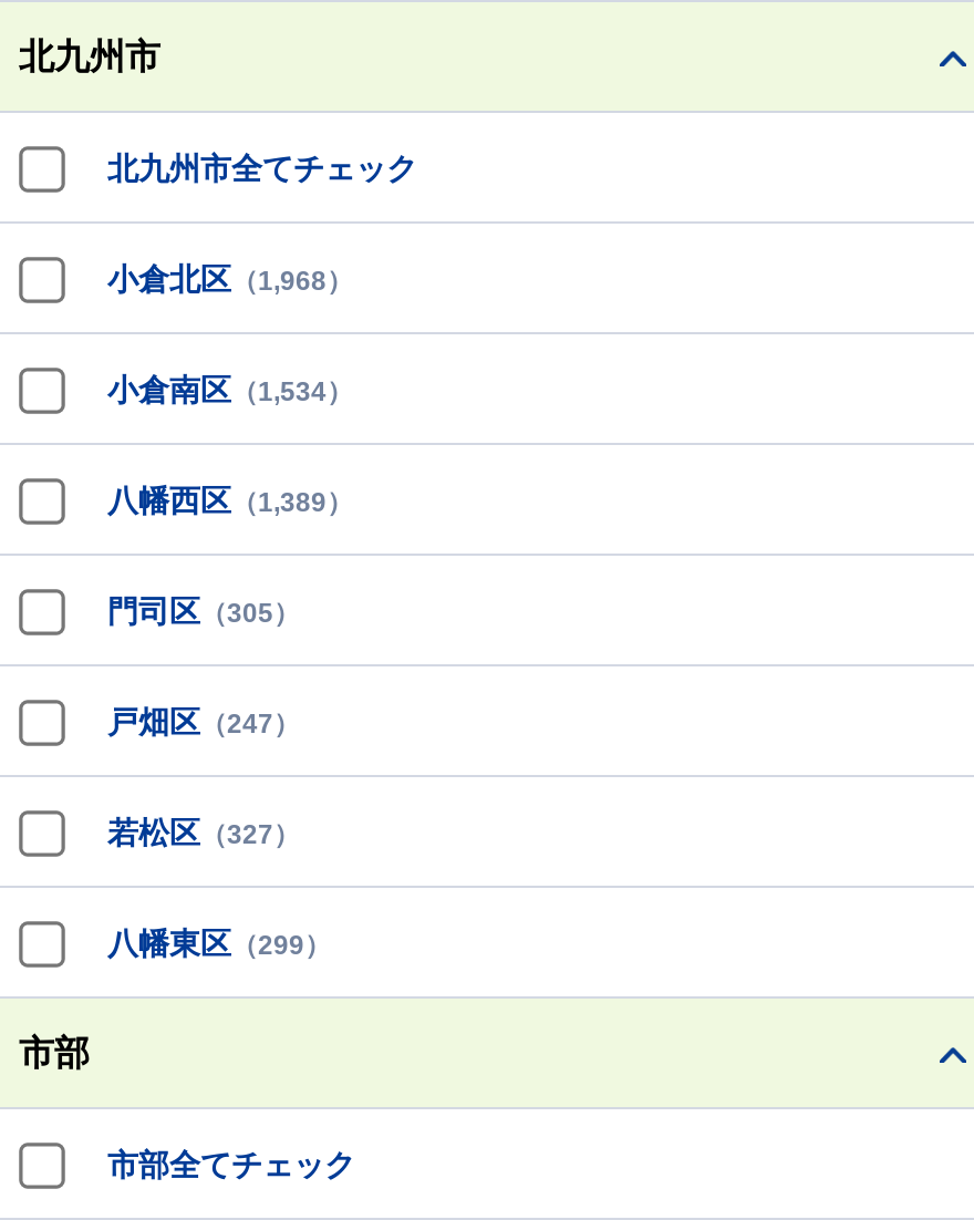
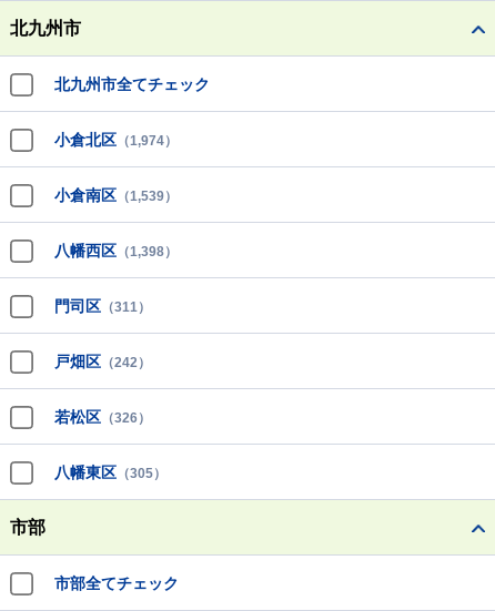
[107,261,353,297] 小倉北区（1,968） -> [54,131,178,149] 小倉北区（1,974）
[107,372,353,407] 小倉南区（1,534） -> [54,186,178,204] 小倉南区（1,539）
[107,483,353,518] 八幡西区（1,389） -> [54,242,178,259] 八幡西区（1,398）
[107,593,300,629] 門司区（305） -> [54,297,151,315] 門司区（311）
[107,704,300,740] 戸畑区（247） -> [54,353,151,370] 戸畑区（242）
[107,815,300,850] 若松区（327） -> [54,408,151,426] 若松区（326）
[107,926,331,961] 八幡東区（299） -> [54,464,166,481] 八幡東区（305）

